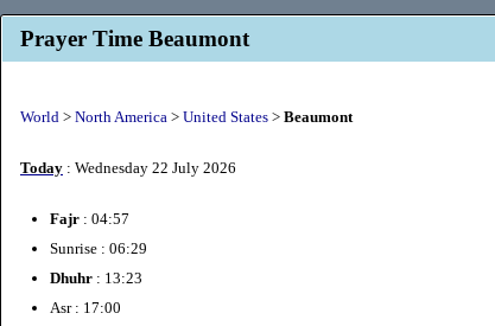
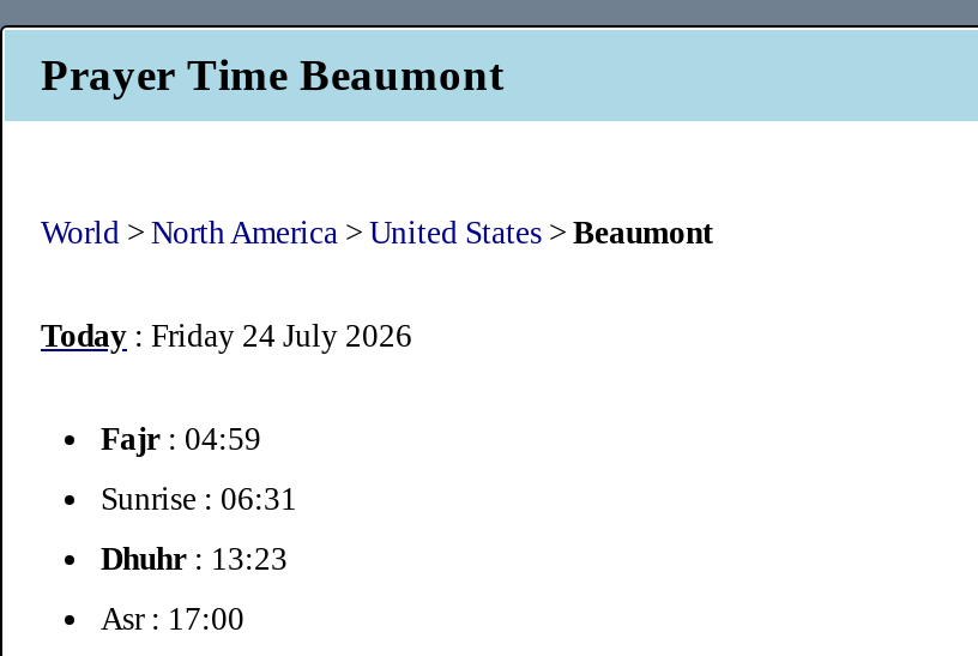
[20,159,236,176] Today: Wednesday 22 July 2026 -> [41,317,412,353] Today: Friday 24 July 2026
[50,210,129,228] Fajr: 04:57 -> [101,421,261,457] Fajr: 04:59
[50,240,147,257] Sunrise : 06:29 -> [101,481,297,517] Sunrise : 06:31

